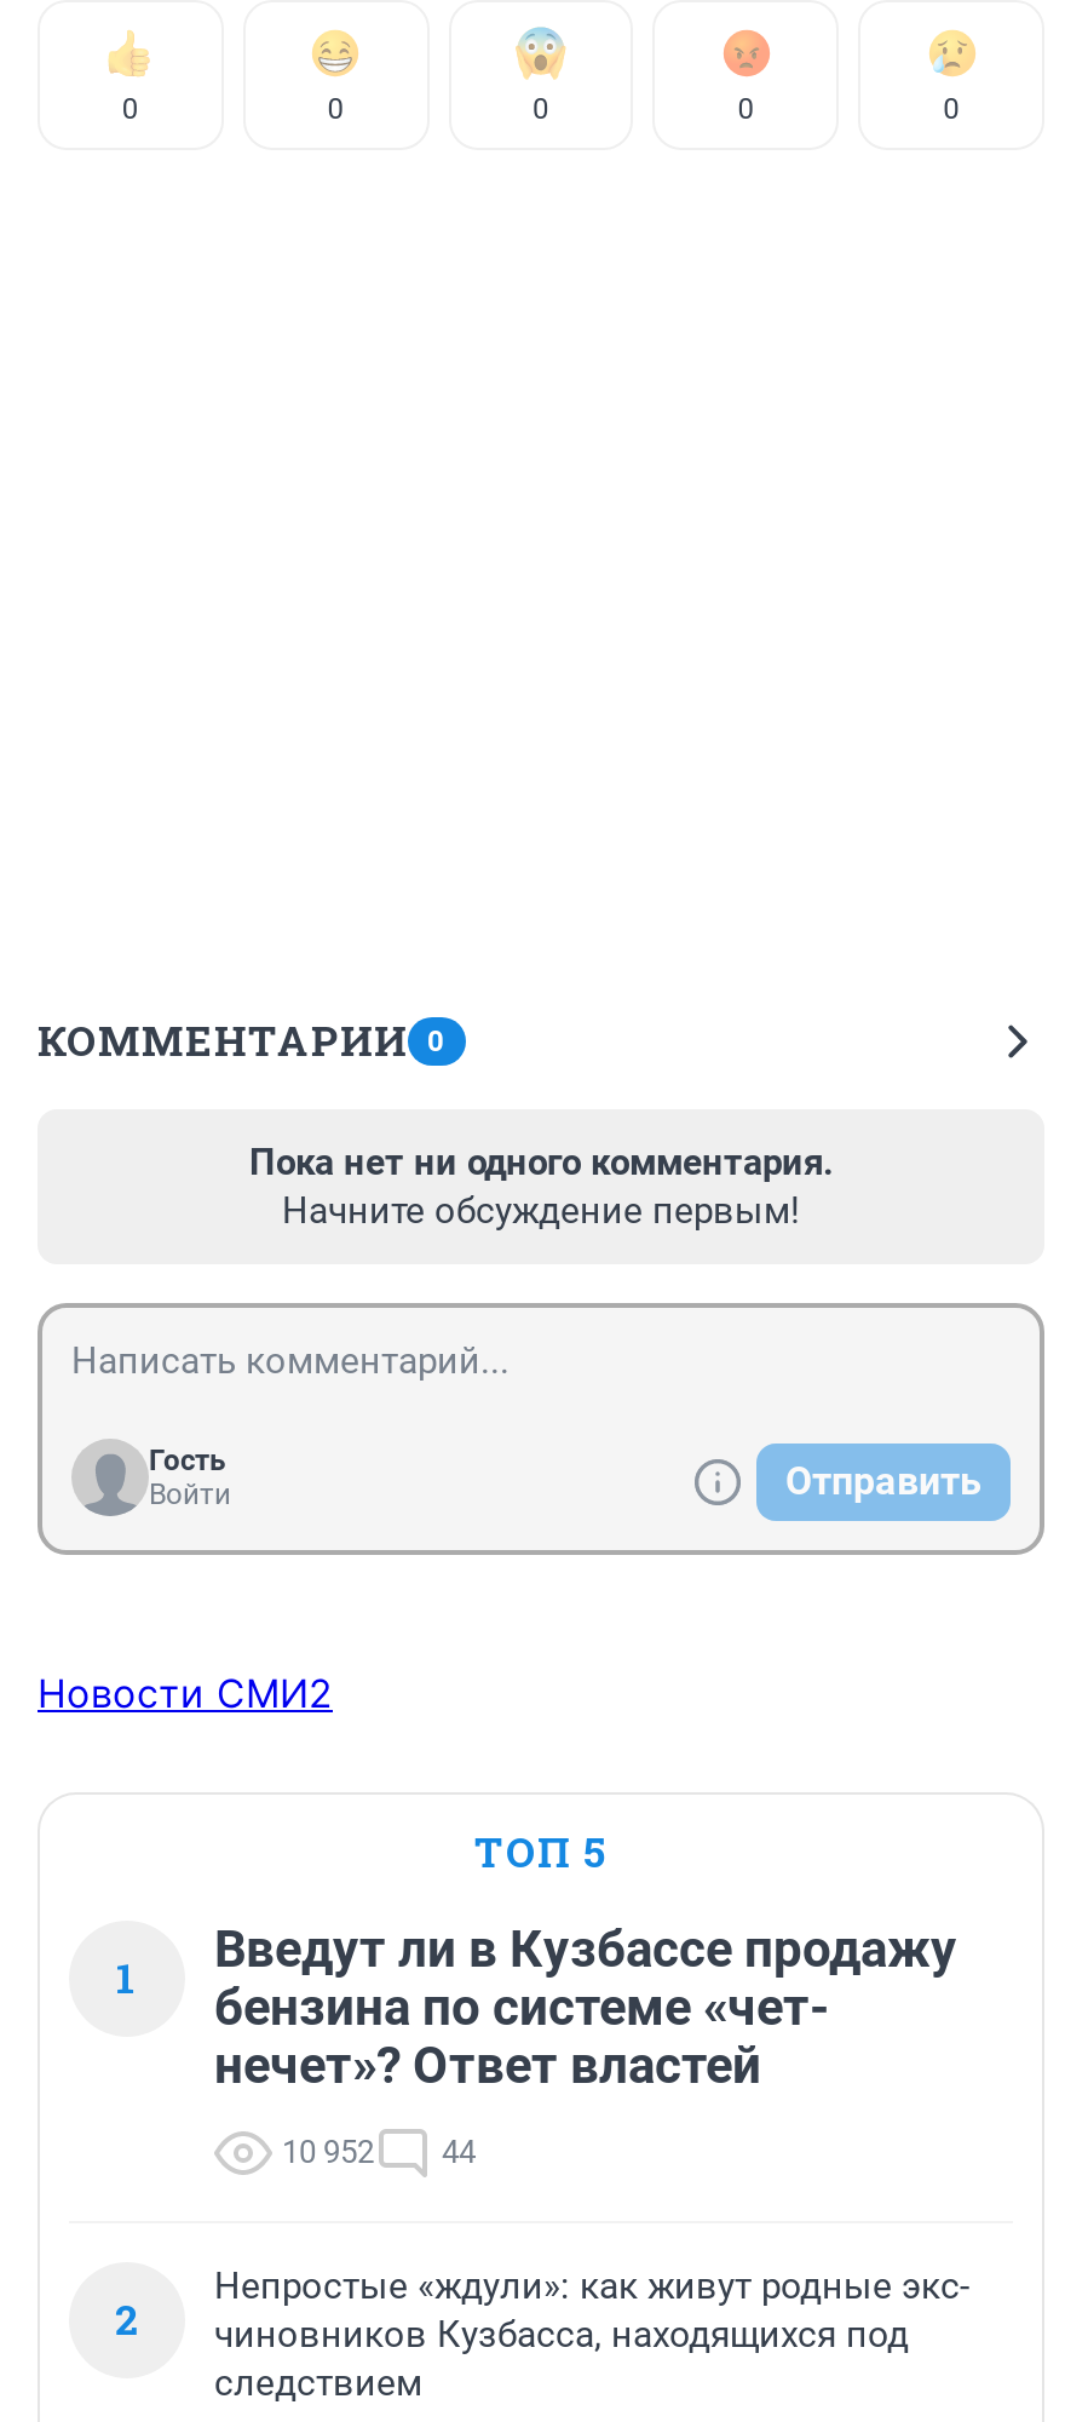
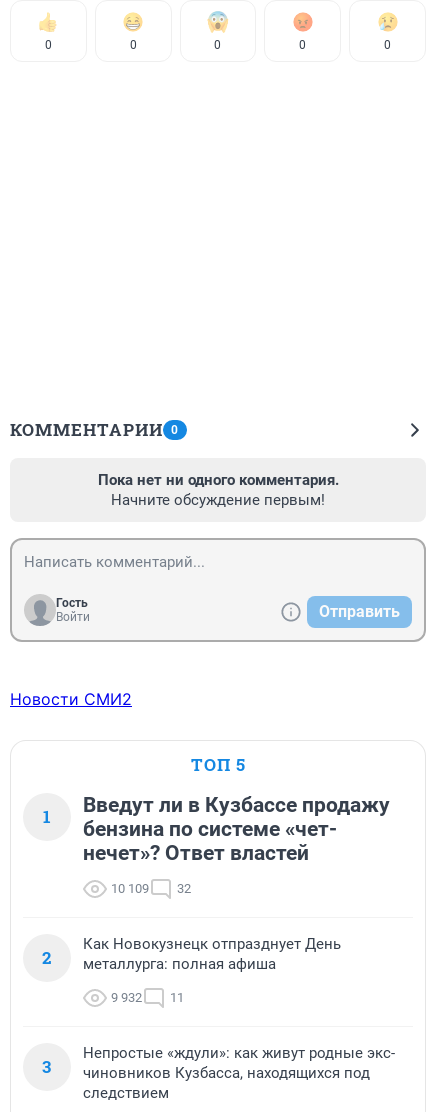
none -> [42,935,341,1078] Как Новокузнецк отпразднует День | металлурга: полная афиша | 9 932 | 11 | 3
[282,2134,374,2170] 10 952 -> [111,881,149,896] 10 109
[442,2134,476,2170] 44 -> [177,881,191,896] 32

